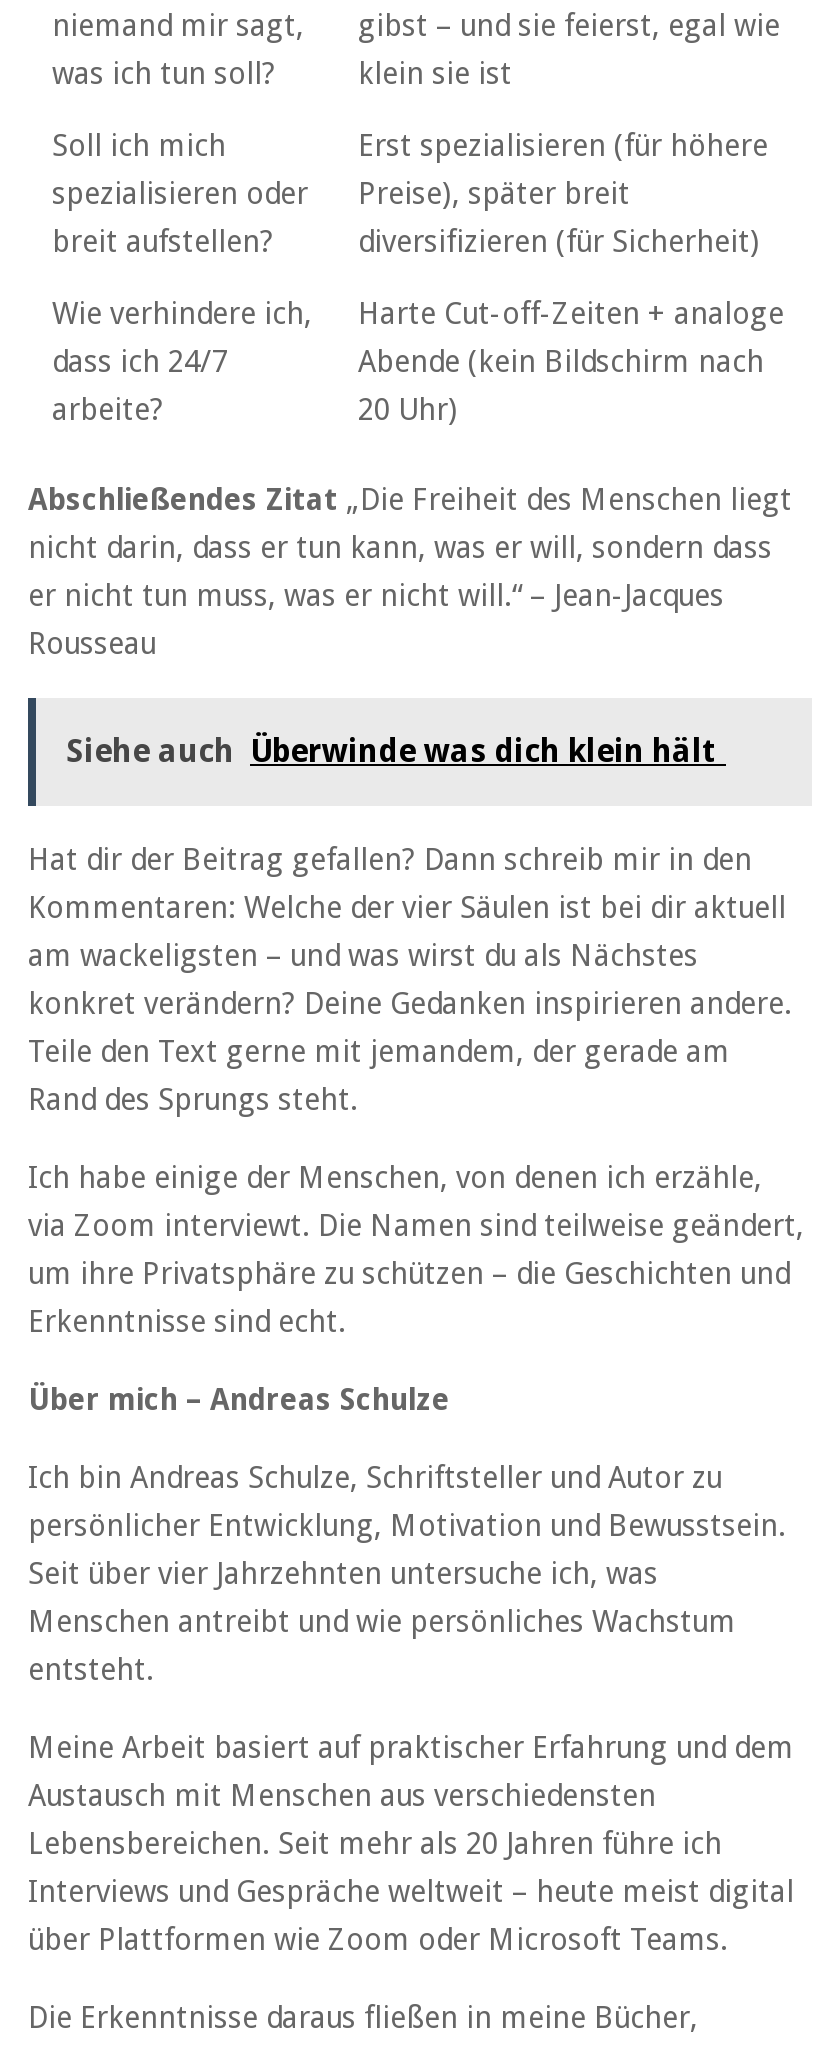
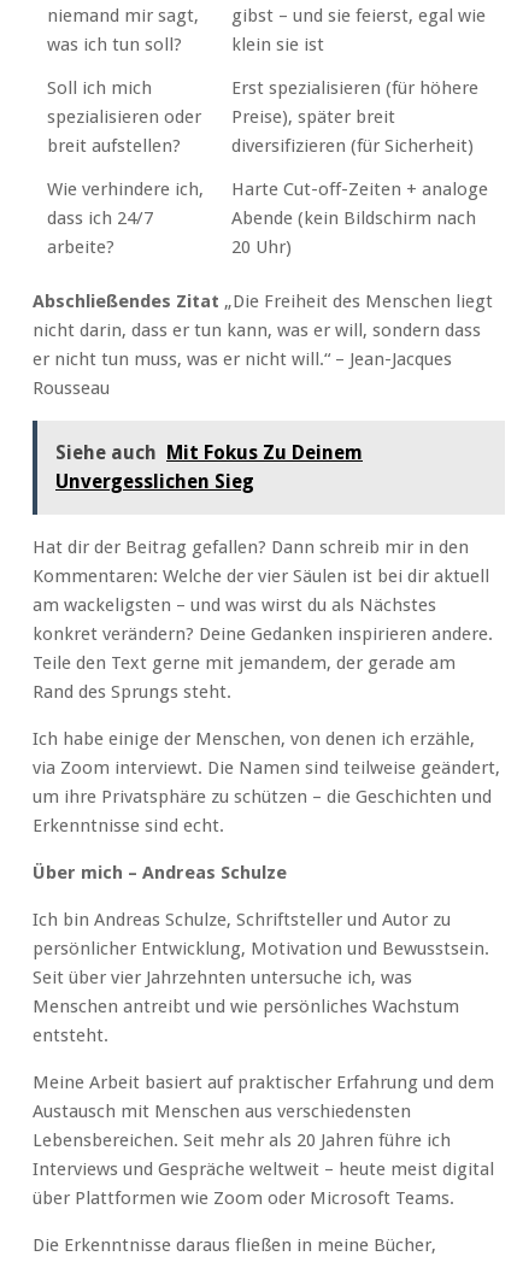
[66,733,726,771] Siehe auch Überwinde was dich klein hält -> [55,442,363,493] Siehe auch Mit Fokus Zu Deinem | Unvergesslichen Sieg

